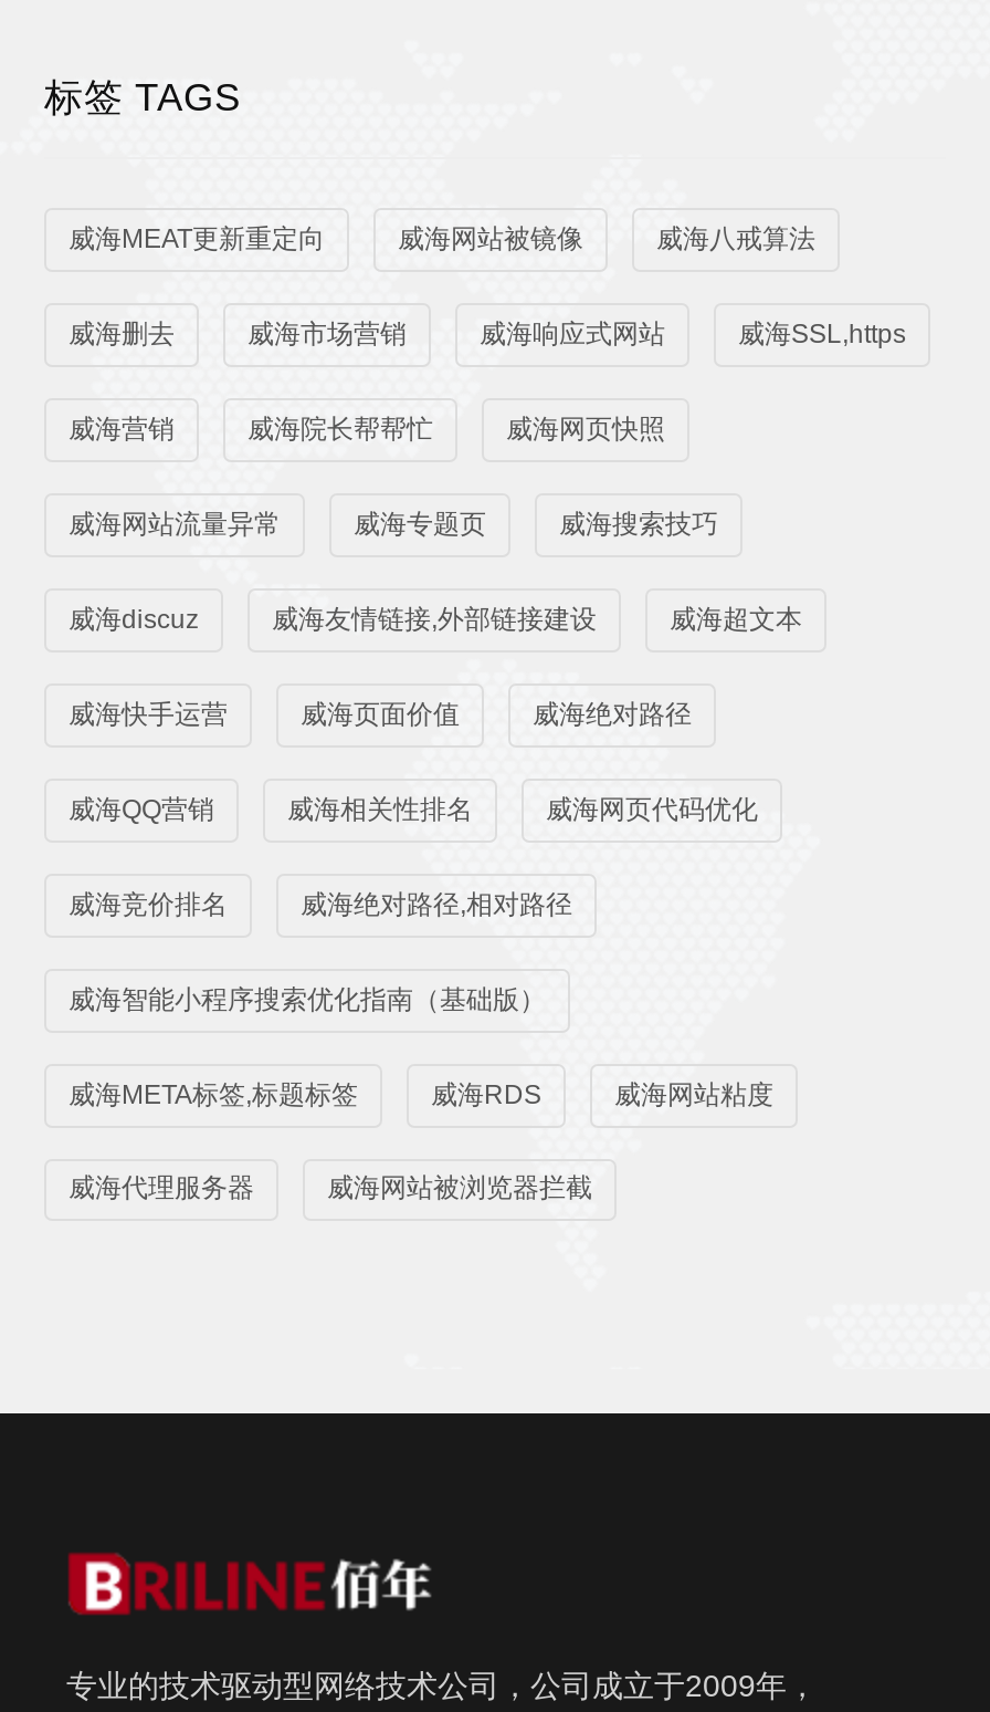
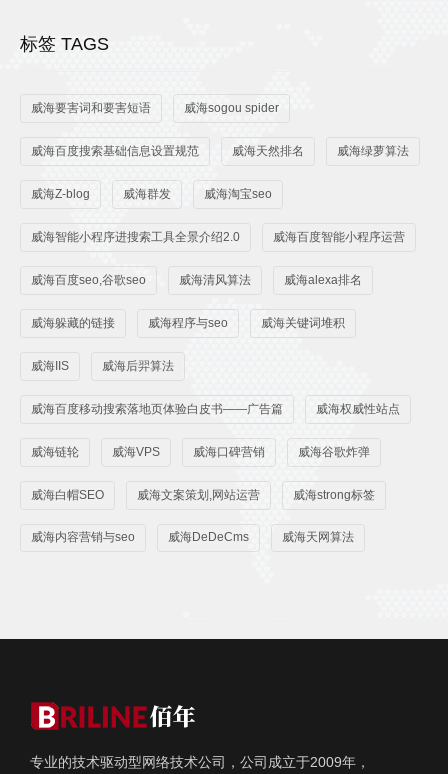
[69,223,815,254] 威海MEAT更新重定向 | 威海网站被镜像 | 威海八戒算法 -> [31,101,279,115] 威海要害词和要害短语 | 威海sogou spider
[69,318,906,349] 威海删去 | 威海市场营销 | 威海响应式网站 | 威海SSL,https -> [31,144,409,158] 威海百度搜索基础信息设置规范 | 威海天然排名 | 威海绿萝算法
[69,413,665,444] 威海营销 | 威海院长帮帮忙 | 威海网页快照 -> [31,187,272,201] 威海Z-blog | 威海群发 | 威海淘宝seo
[69,508,718,539] 威海网站流量异常 | 威海专题页 | 威海搜索技巧 -> [31,230,405,244] 威海智能小程序进搜索工具全景介绍2.0 | 威海百度智能小程序运营
[69,603,802,634] 威海discuz | 威海友情链接,外部链接建设 | 威海超文本 -> [31,273,362,287] 威海百度seo,谷歌seo | 威海清风算法 | 威海alexa排名
[69,698,692,729] 威海快手运营 | 威海页面价值 | 威海绝对路径 -> [31,316,345,330] 威海躲藏的链接 | 威海程序与seo | 威海关键词堆积
[69,793,758,824] 威海QQ营销 | 威海相关性排名 | 威海网页代码优化 -> [31,359,174,373] 威海IIS | 威海后羿算法
[69,888,572,919] 威海竞价排名 | 威海绝对路径,相对路径 -> [31,402,400,416] 威海百度移动搜索落地页体验白皮书——广告篇 | 威海权威性站点
[69,983,546,1014] 威海智能小程序搜索优化指南（基础版） -> [31,444,370,458] 威海链轮 | 威海VPS | 威海口碑营销 | 威海谷歌炸弹
[69,1078,773,1109] 威海META标签,标题标签 | 威海RDS | 威海网站粘度 -> [31,487,375,501] 威海白帽SEO | 威海文案策划,网站运营 | 威海strong标签
[69,1173,592,1204] 威海代理服务器 | 威海网站被浏览器拦截 -> [31,530,354,544] 威海内容营销与seo | 威海DeDeCms | 威海天网算法

